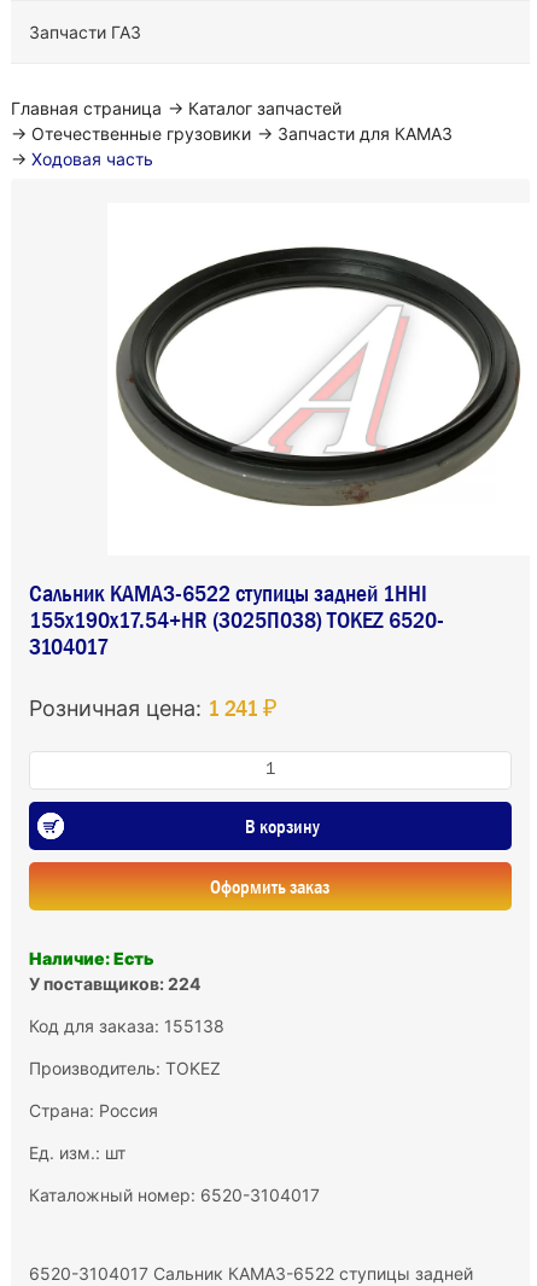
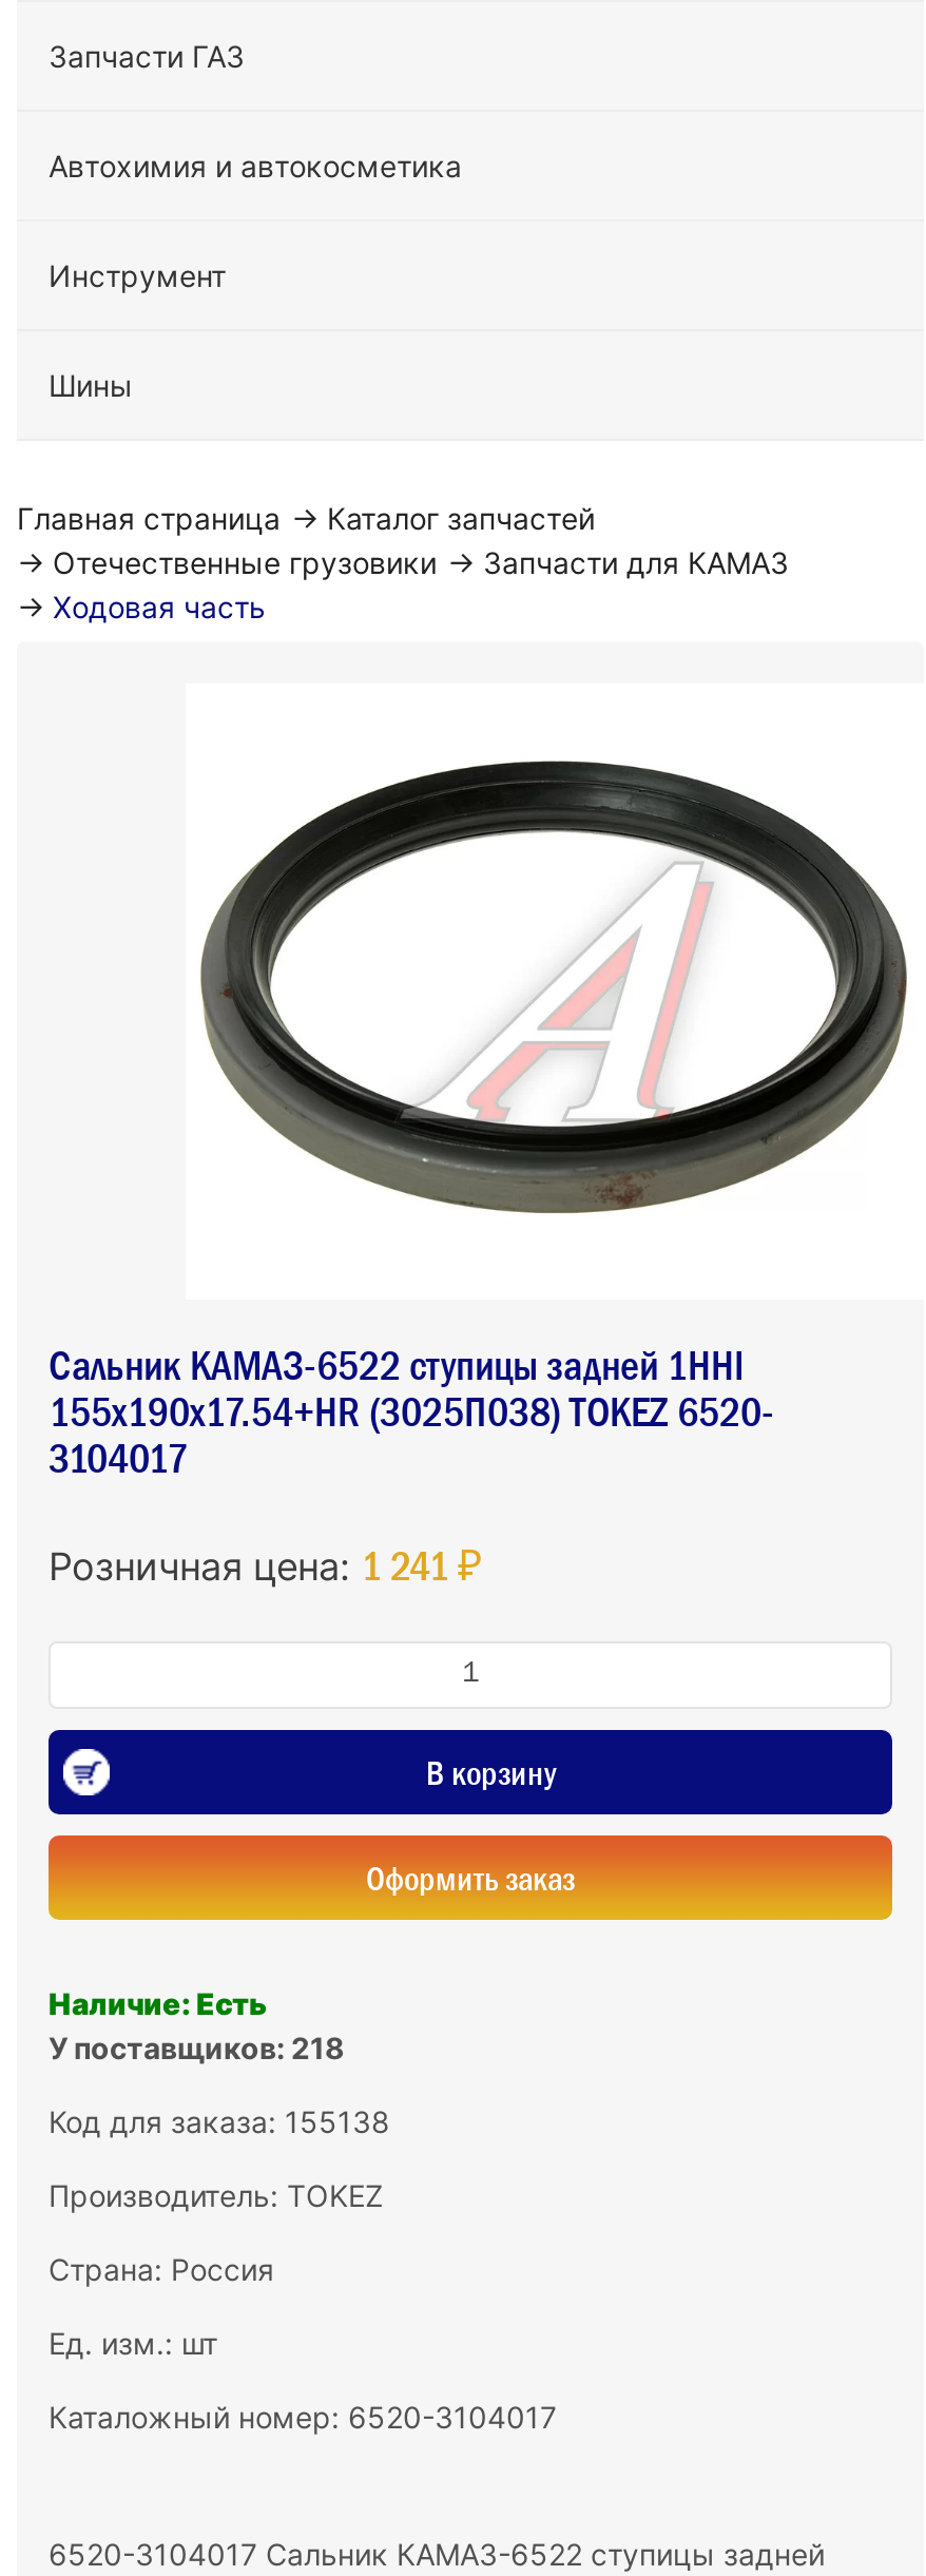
none -> [49,148,462,403] Автохимия и автокосметика | Инструмент | Шины
[29,973,200,993] У поставщиков: 224 -> [49,2029,344,2064] У поставщиков: 218

